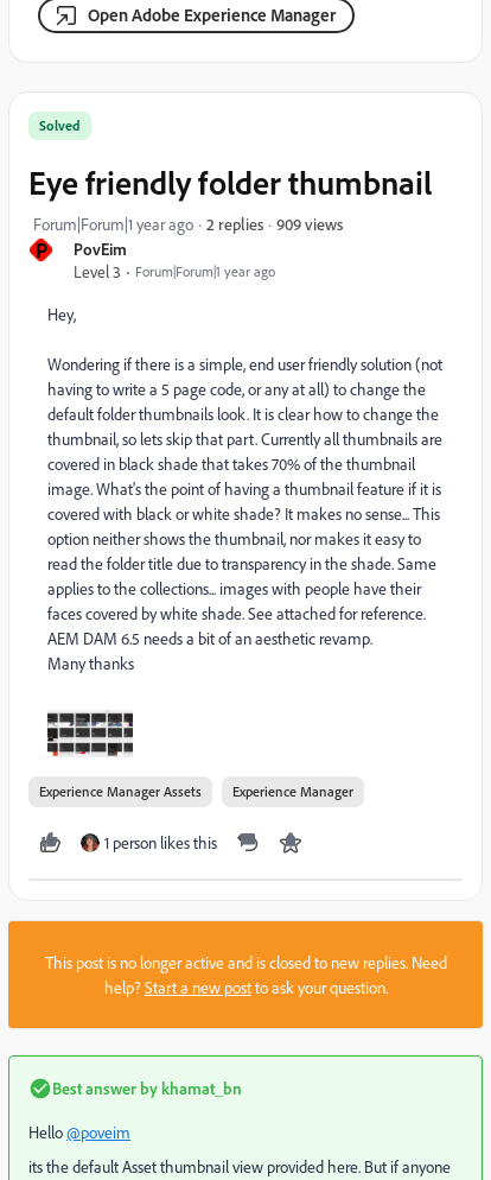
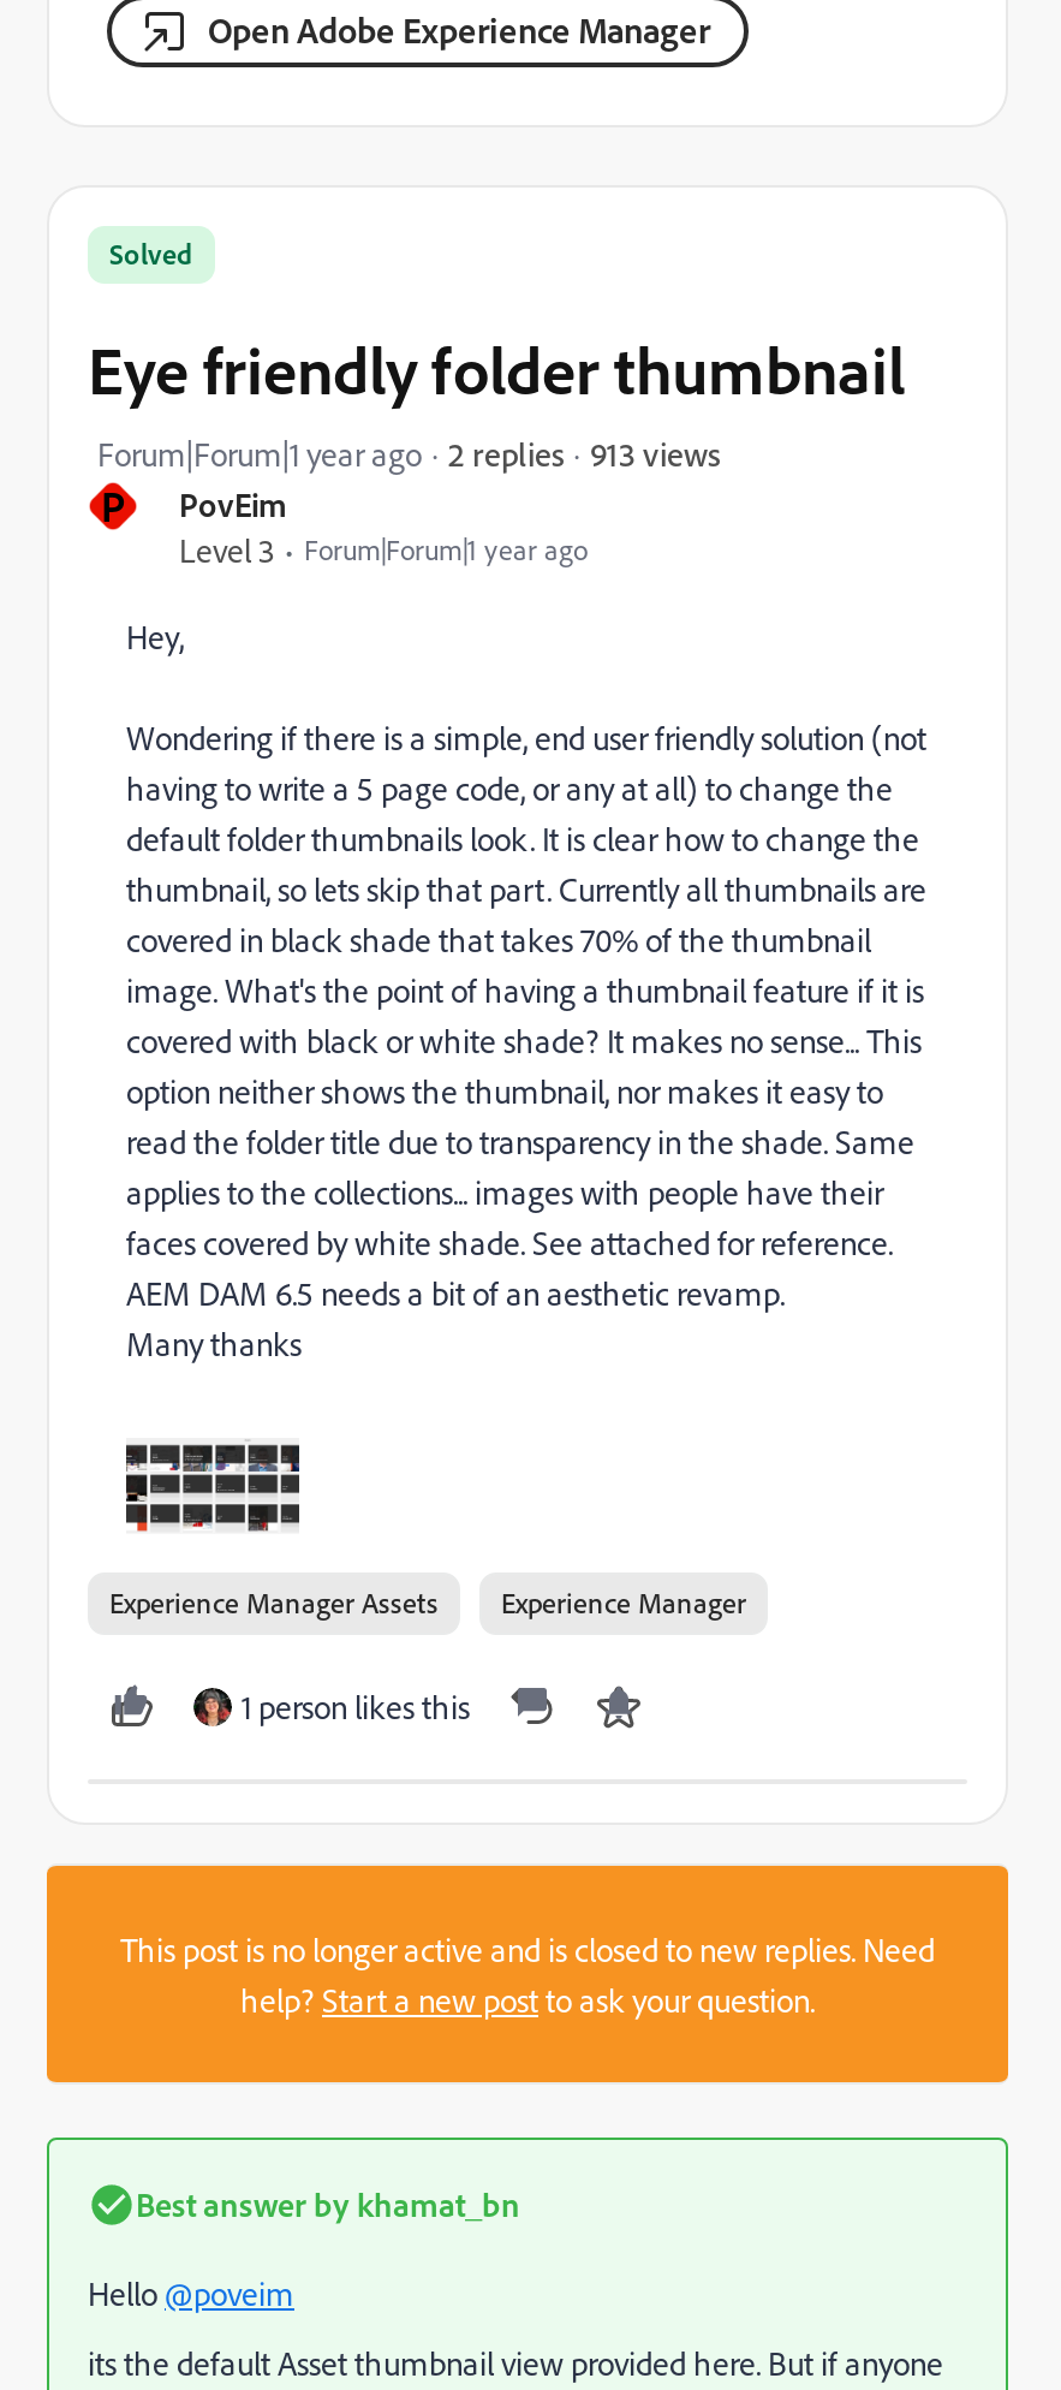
[276,213,343,233] 909 views -> [590,432,720,472] 913 views

